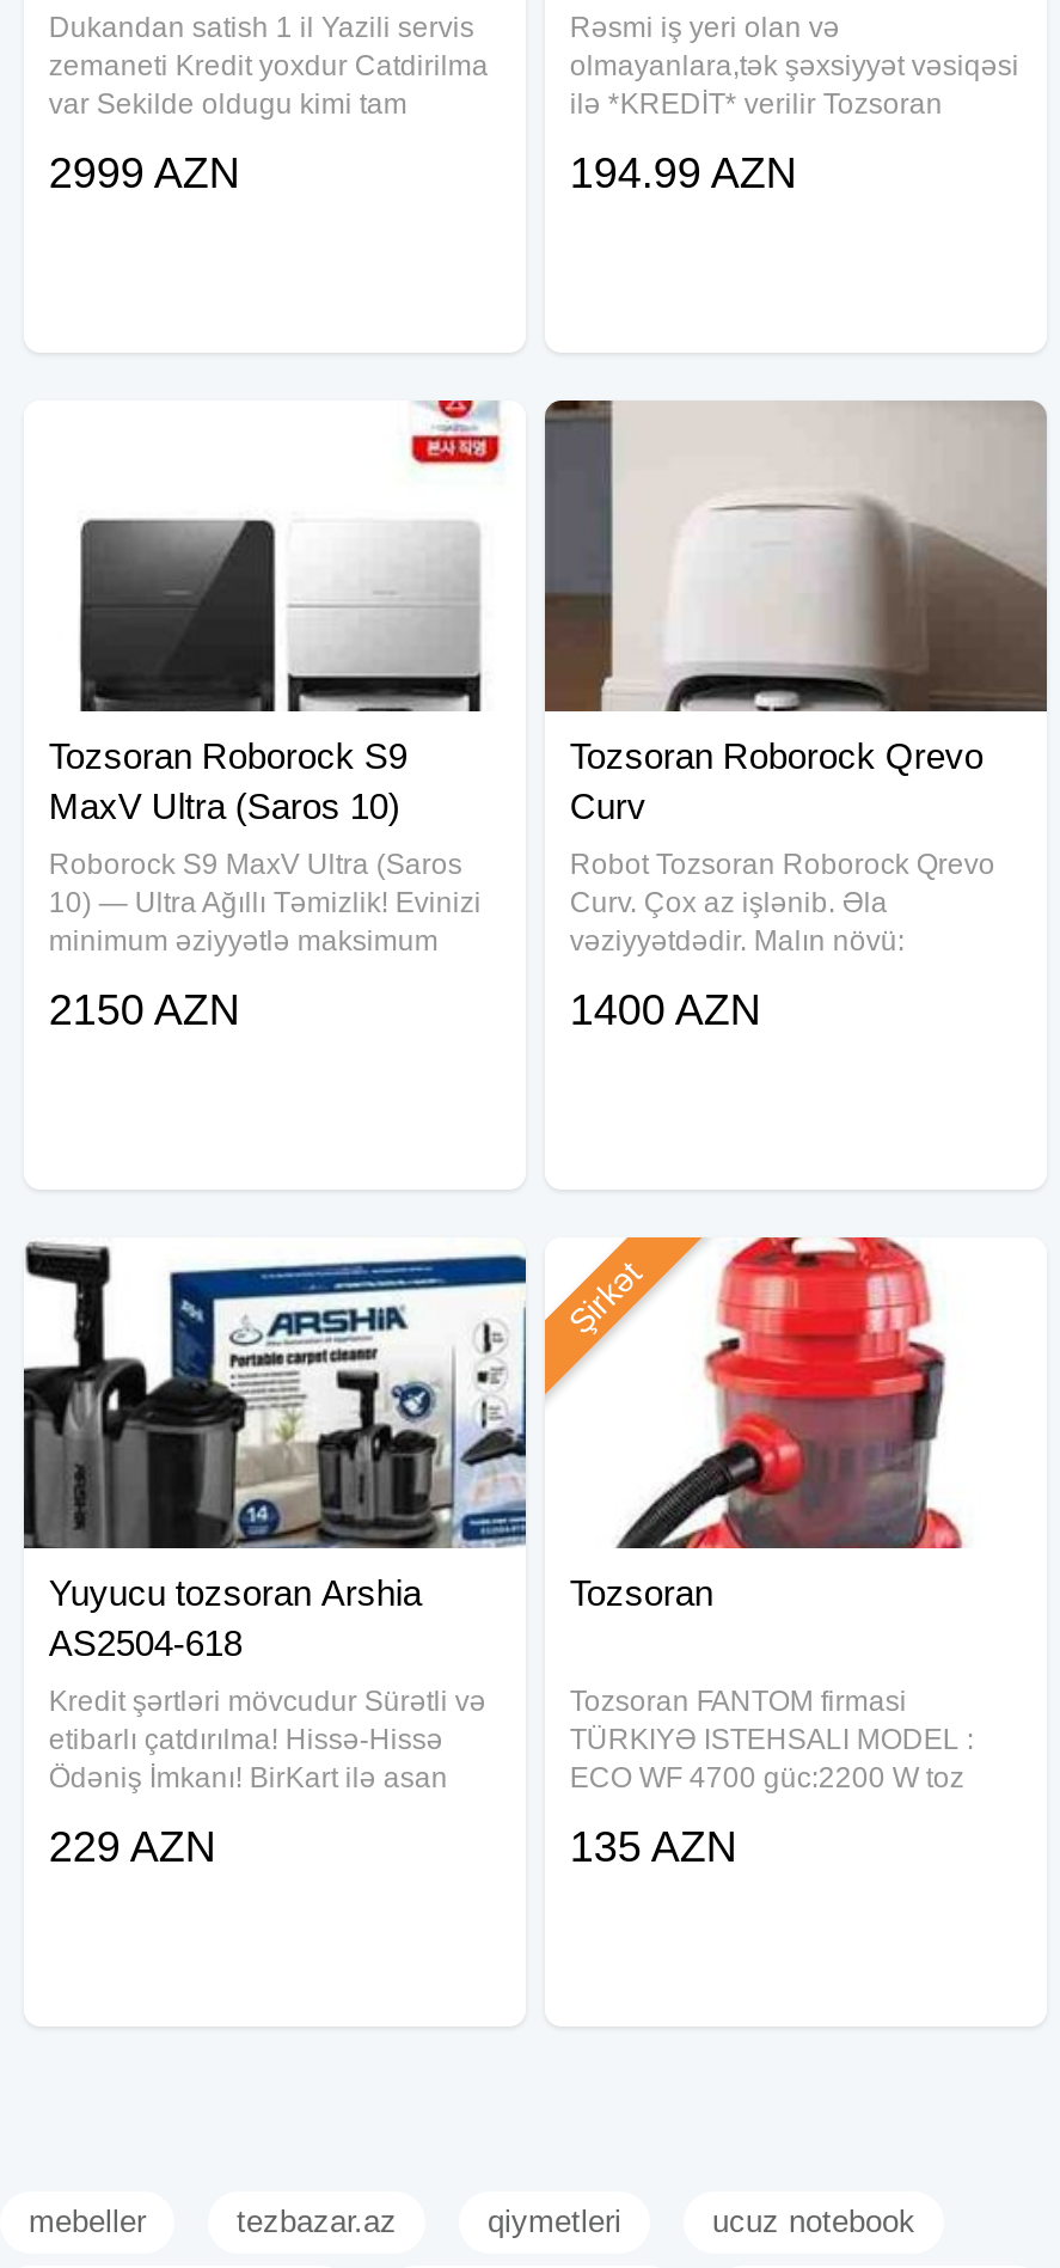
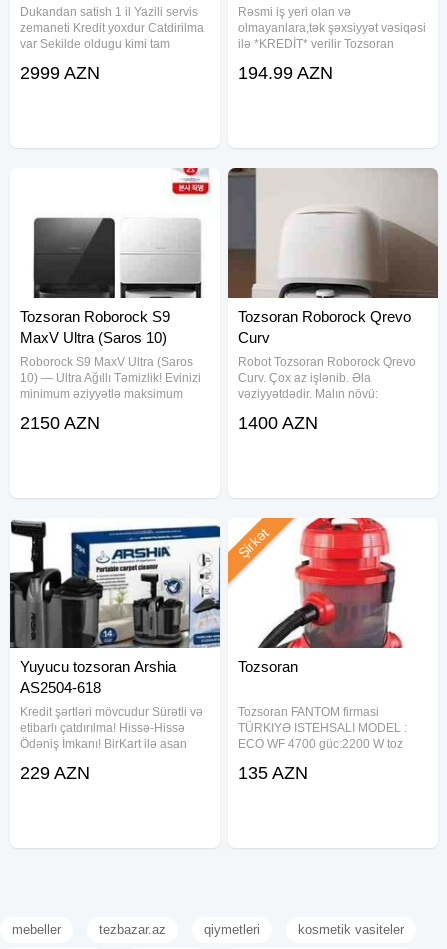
[712,2204,915,2240] ucuz notebook -> [298,922,404,937] kosmetik vasiteler

